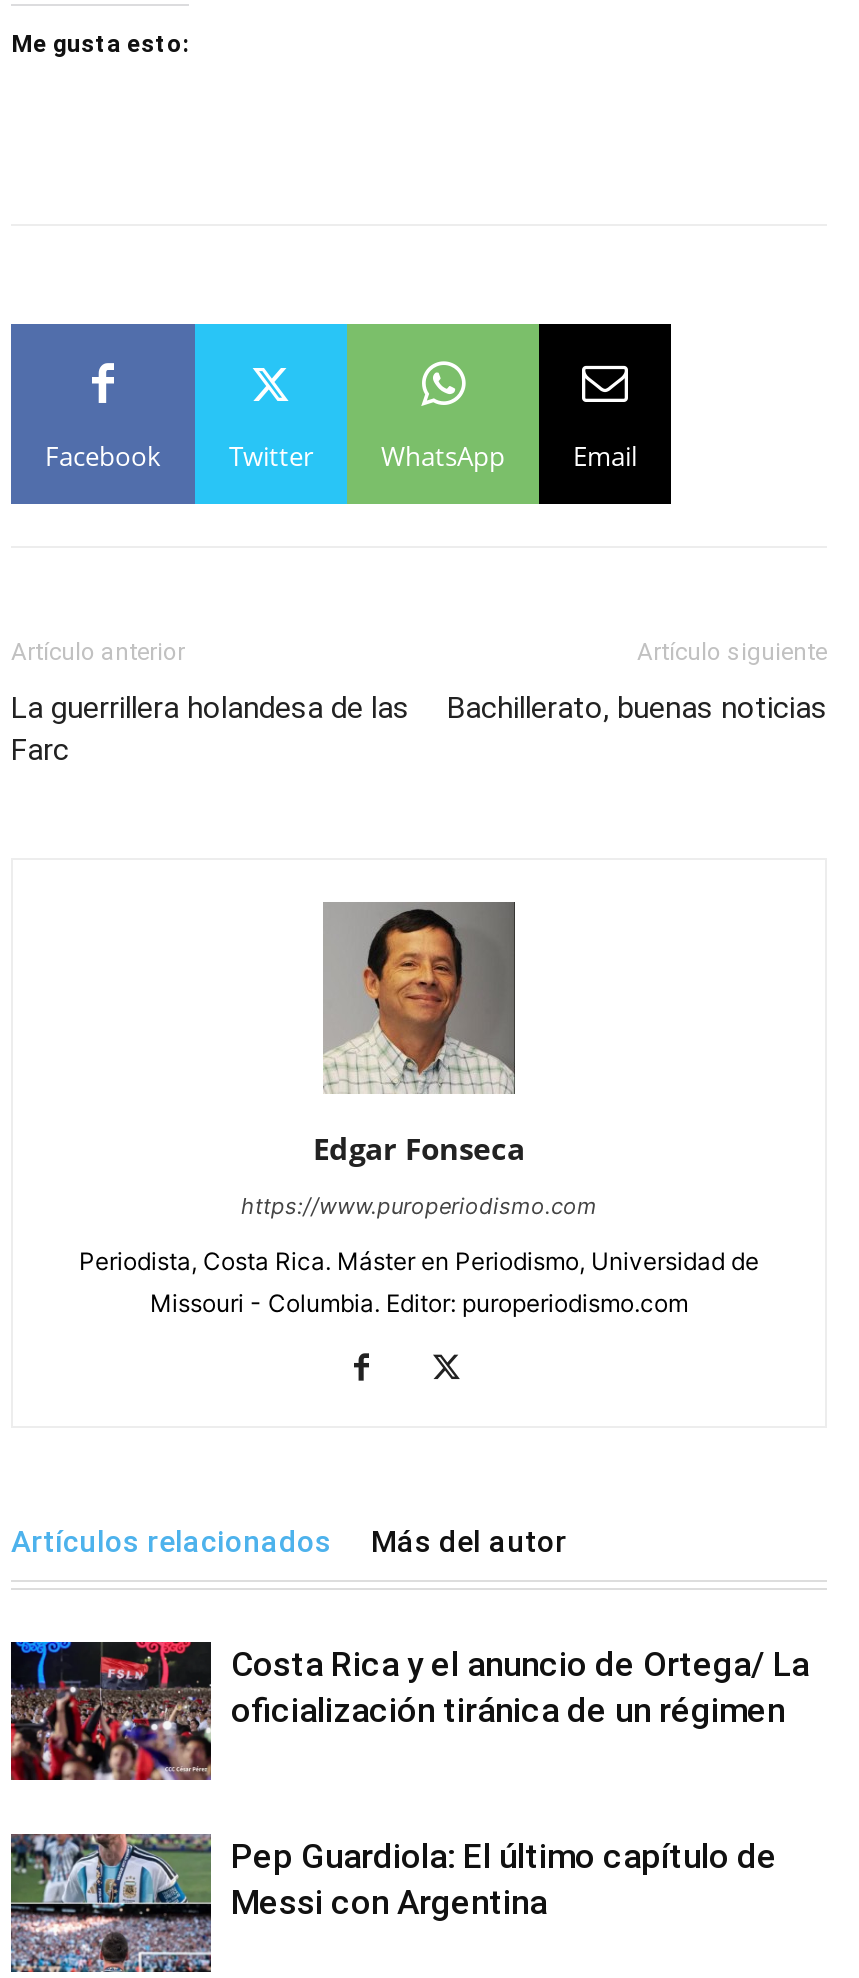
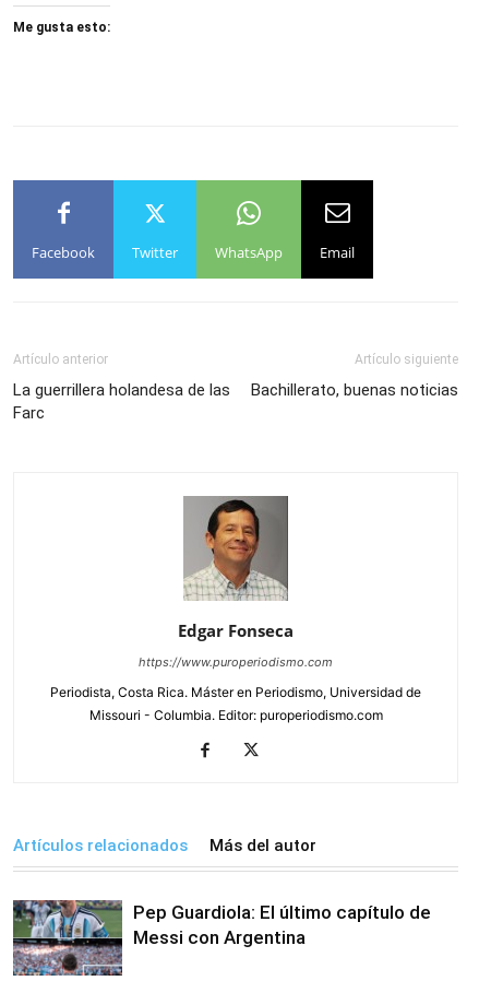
[9,1640,809,1780] [image] | Costa Rica y el anuncio de Ortega/ La | oficialización tiránica de un régimen -> none

